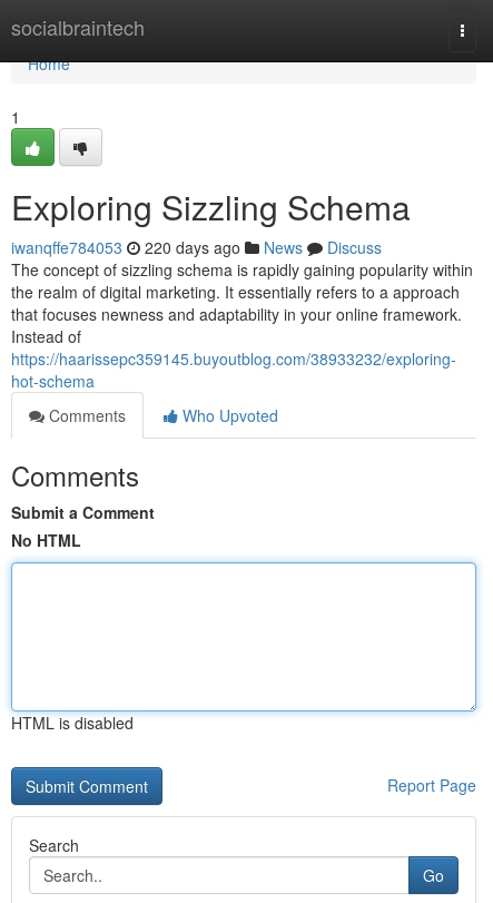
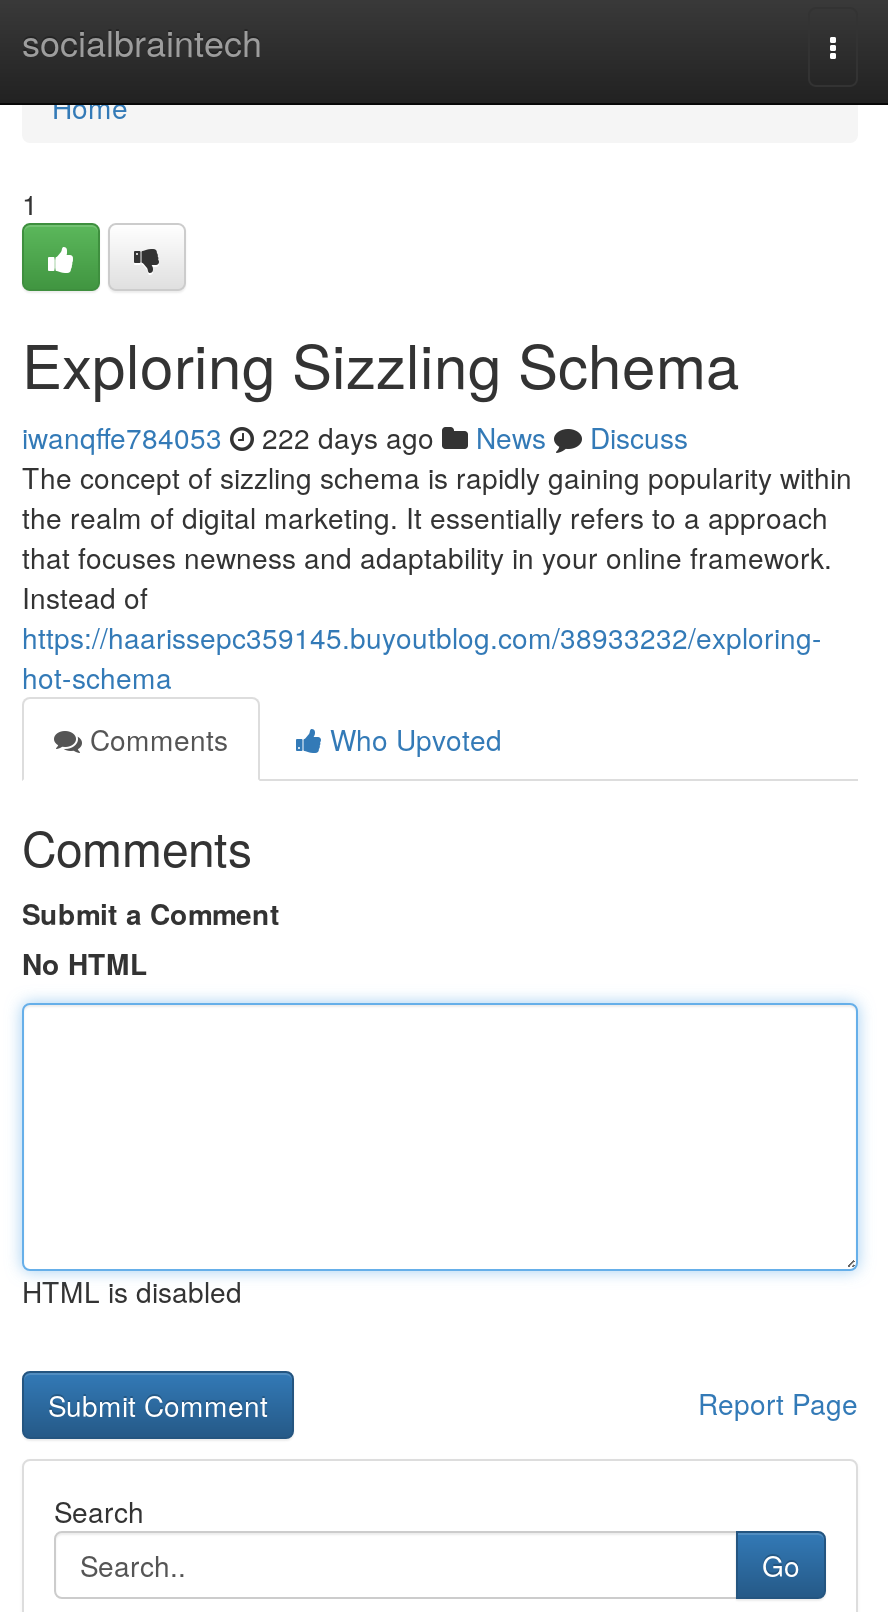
[11,236,382,258] iwanqffe784053 220 days ago News Discuss -> [22,417,688,457] iwanqffe784053 222 days ago News Discuss

